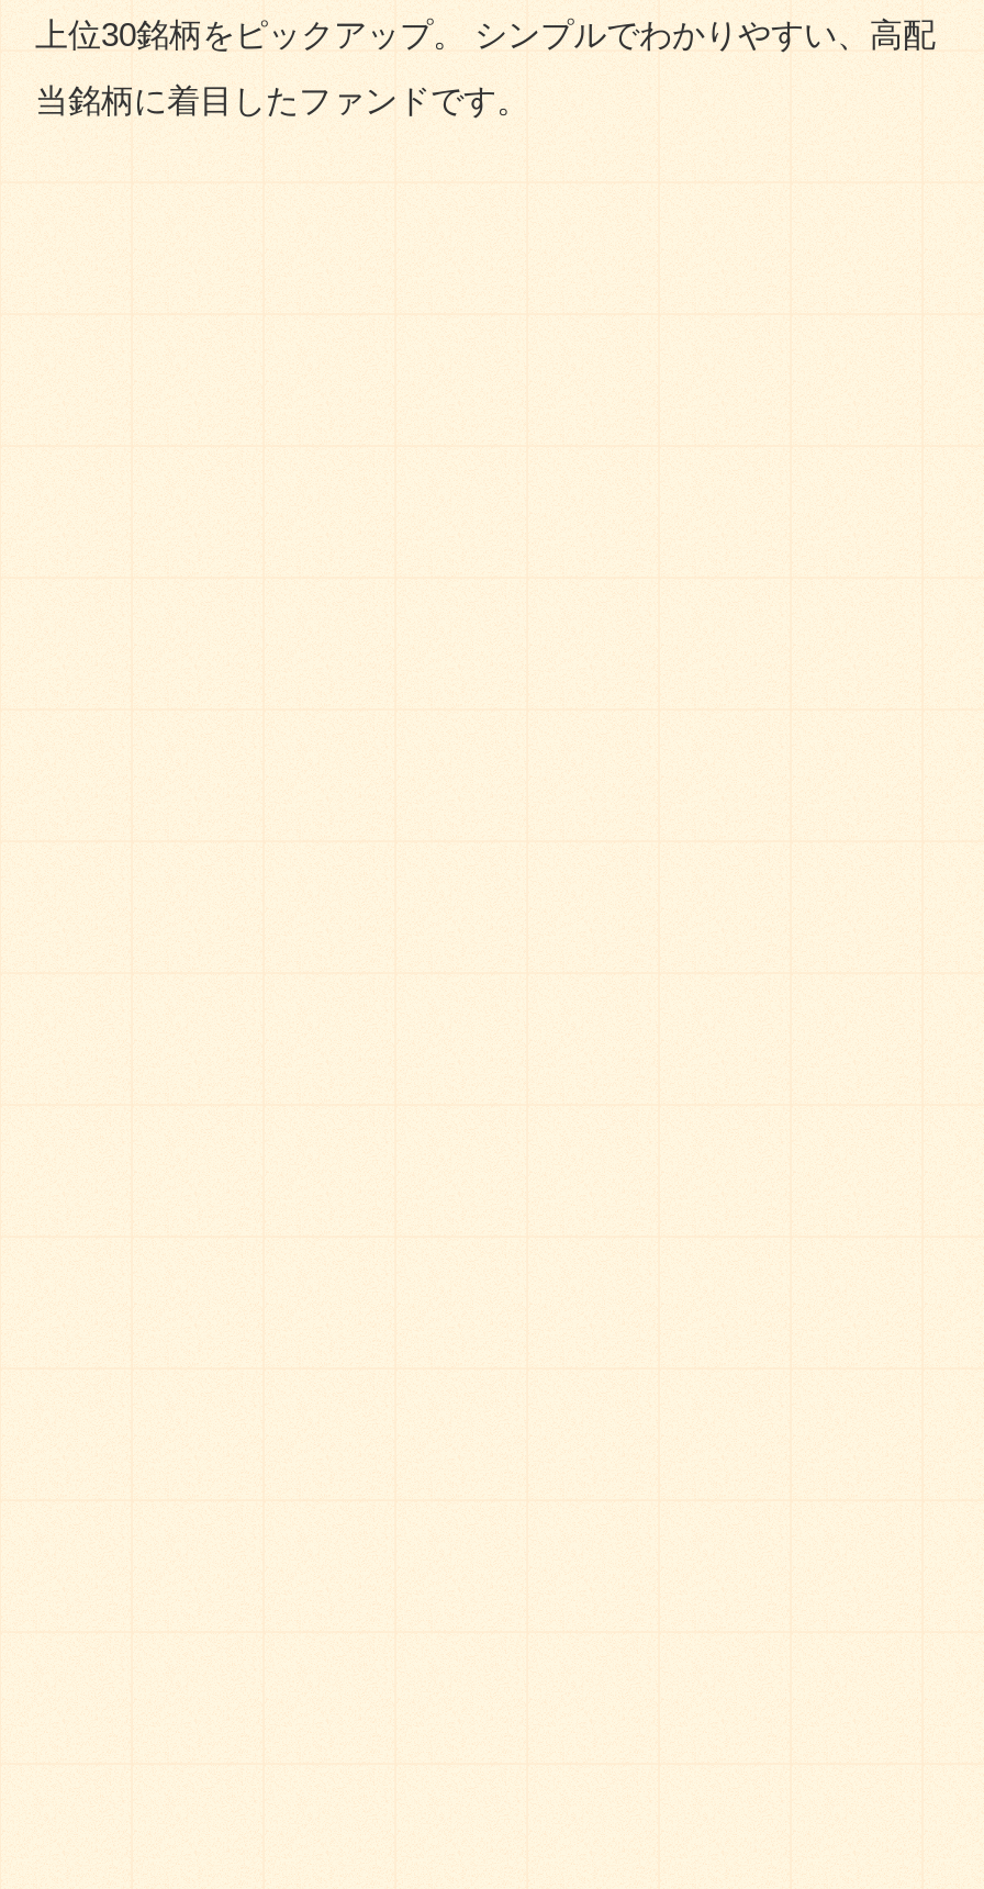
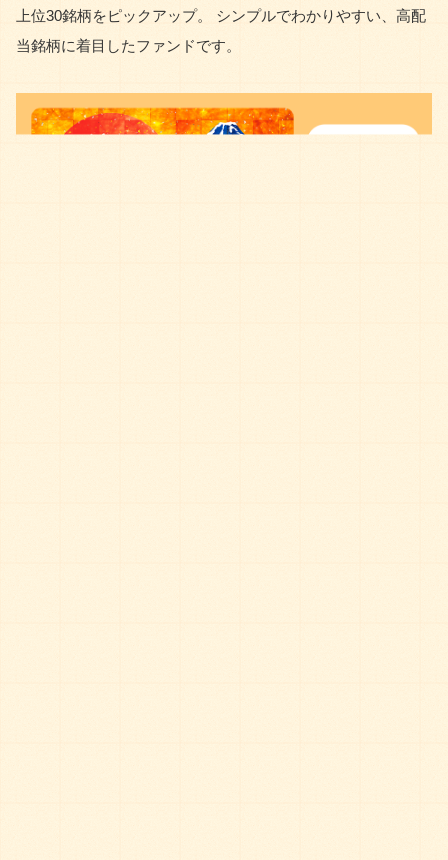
none -> [15,92,433,136] [image]

